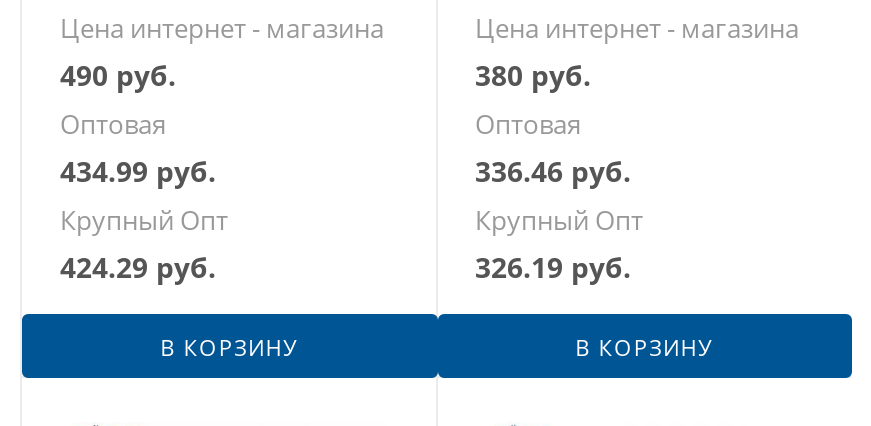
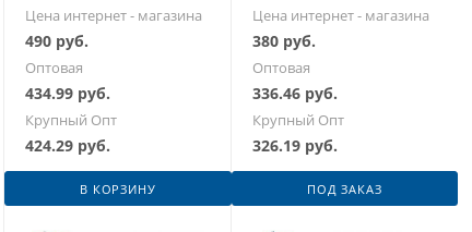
[575,332,714,362] В КОРЗИНУ -> [307,181,382,197] ПОД ЗАКАЗ

